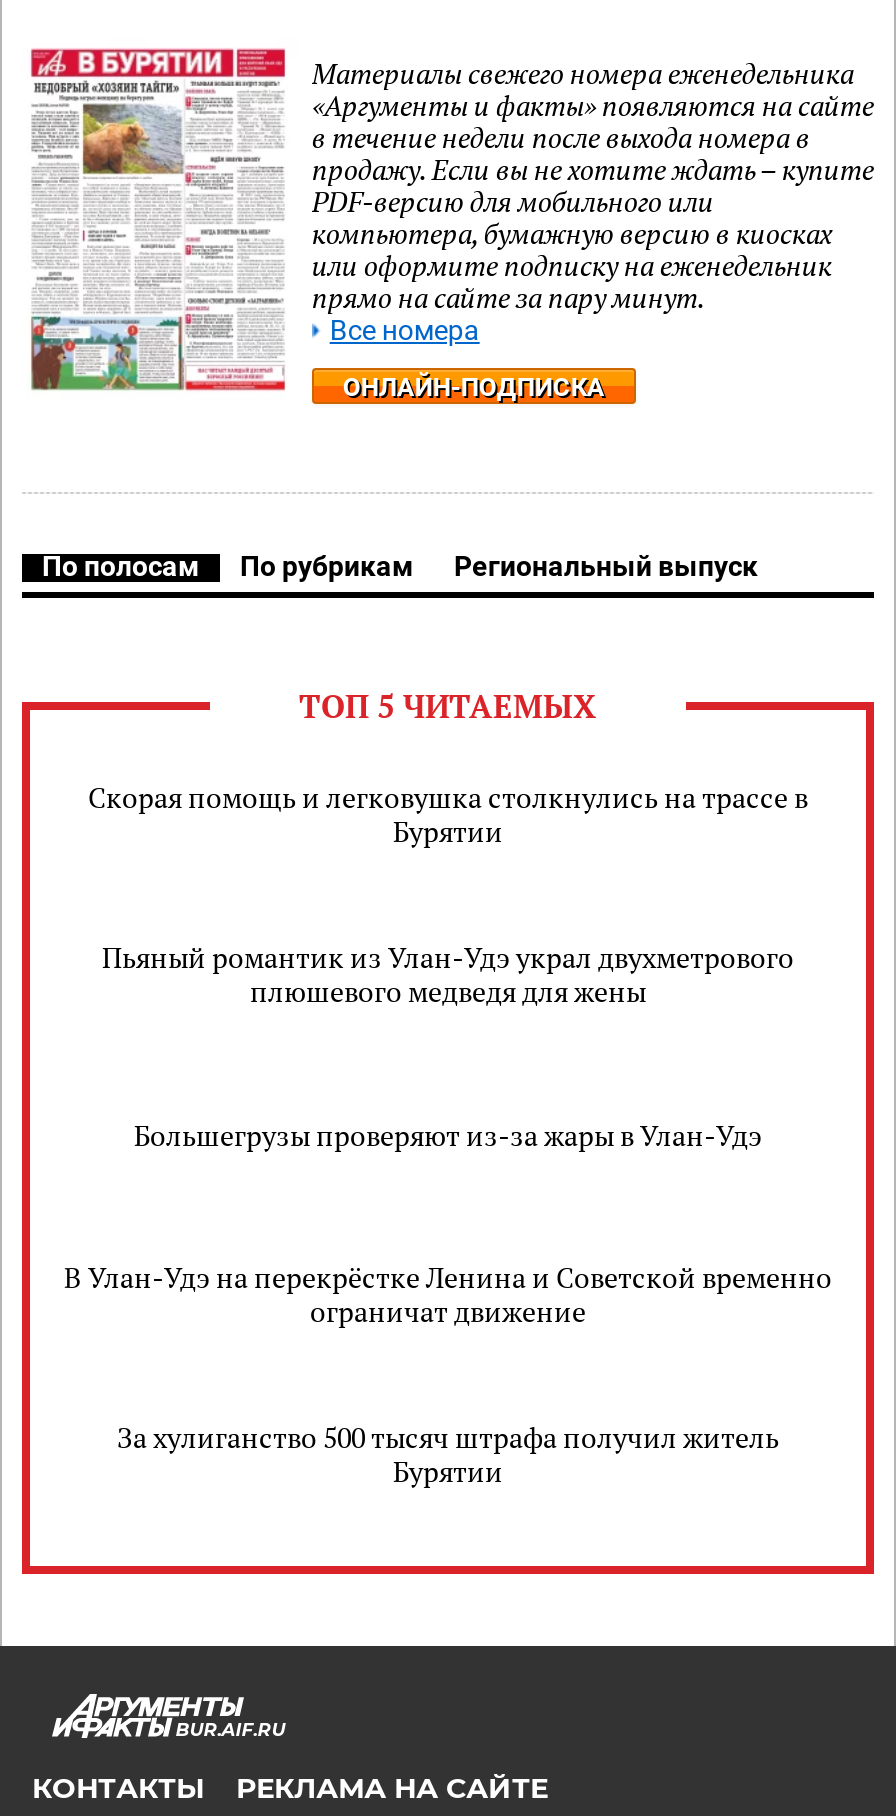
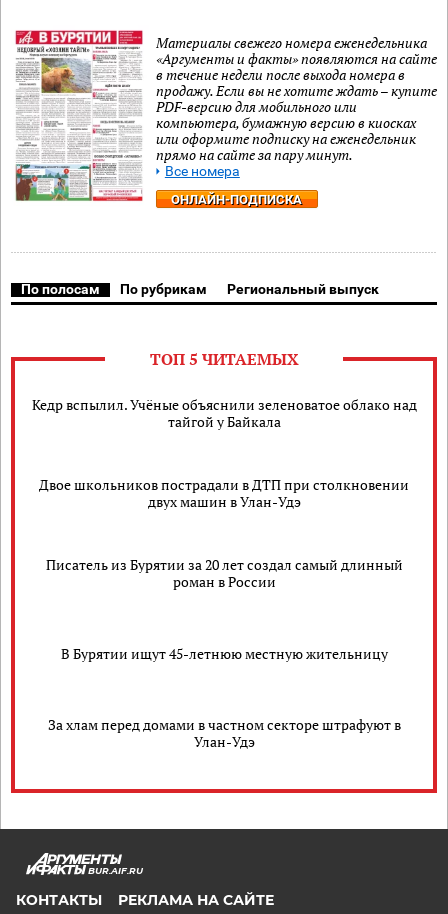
[88,778,808,850] Скорая помощь и легковушка столкнулись на трассе в | Бурятии -> [31,395,416,431] Кедр вспылил. Учёные объяснили зеленоватое облако над | тайгой у Байкала
[102,938,794,1010] Пьяный романтик из Улан-Удэ украл двухметрового | плюшевого медведя для жены -> [39,475,409,511] Двое школьников пострадали в ДТП при столкновении | двух машин в Улан-Удэ
[134,1115,762,1153] Большегрузы проверяют из-за жары в Улан-Удэ -> [45,555,402,591] Писатель из Бурятии за 20 лет создал самый длинный | роман в России
[64,1258,832,1330] В Улан-Удэ на перекрёстке Ленина и Советской временно | ограничат движение -> [60,643,387,662] В Бурятии ищут 45-летнюю местную жительницу
[117,1418,779,1490] За хулиганство 500 тысяч штрафа получил житель | Бурятии -> [47,715,400,751] За хлам перед домами в частном секторе штрафуют в | Улан-Удэ

